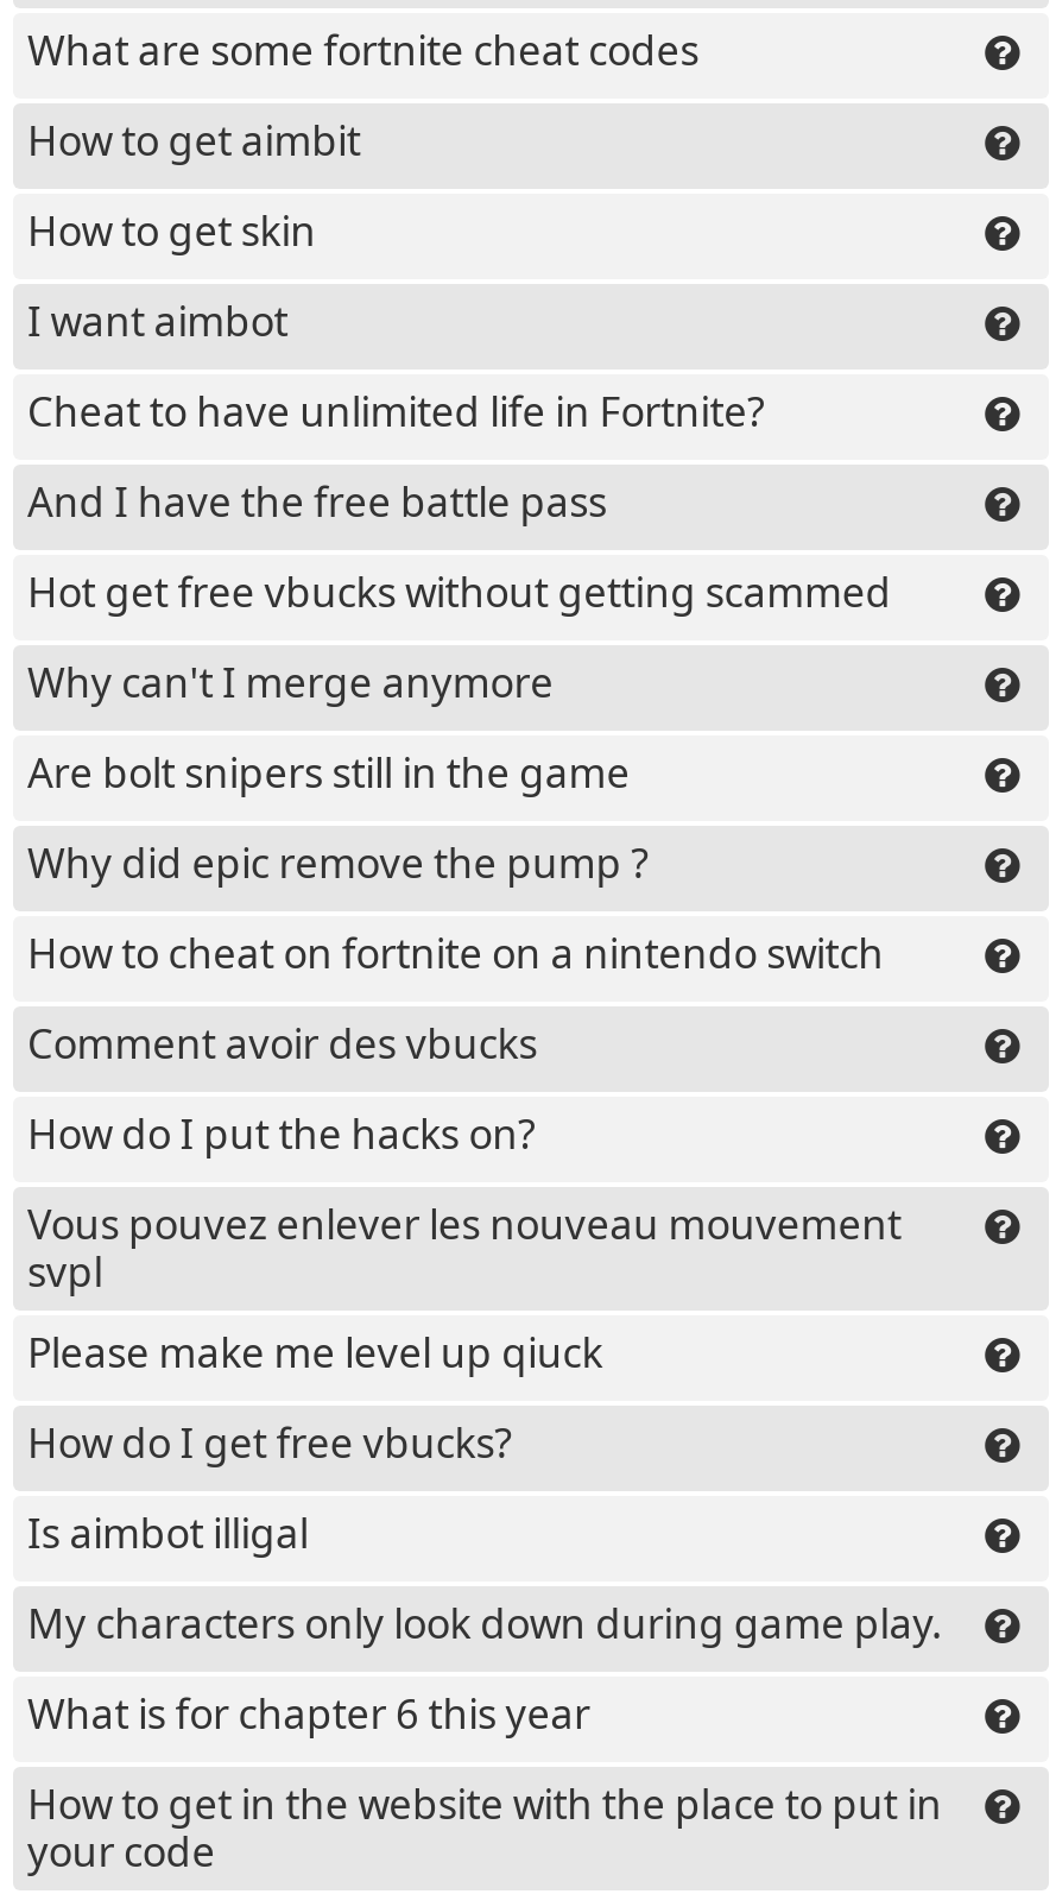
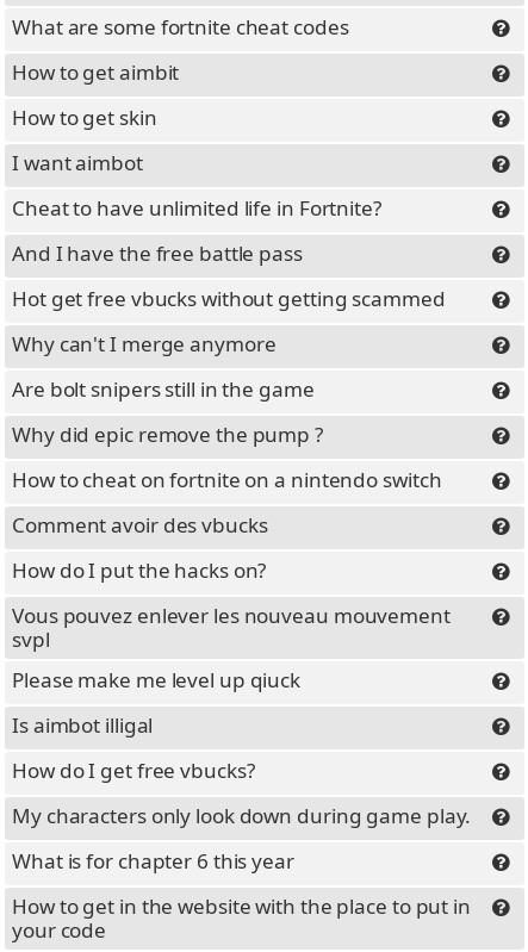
moved [27,1415,511,1469] -> [12,756,254,784]: How do I get free vbucks?
moved [27,1505,308,1560] -> [12,711,153,738]: Is aimbot illigal

